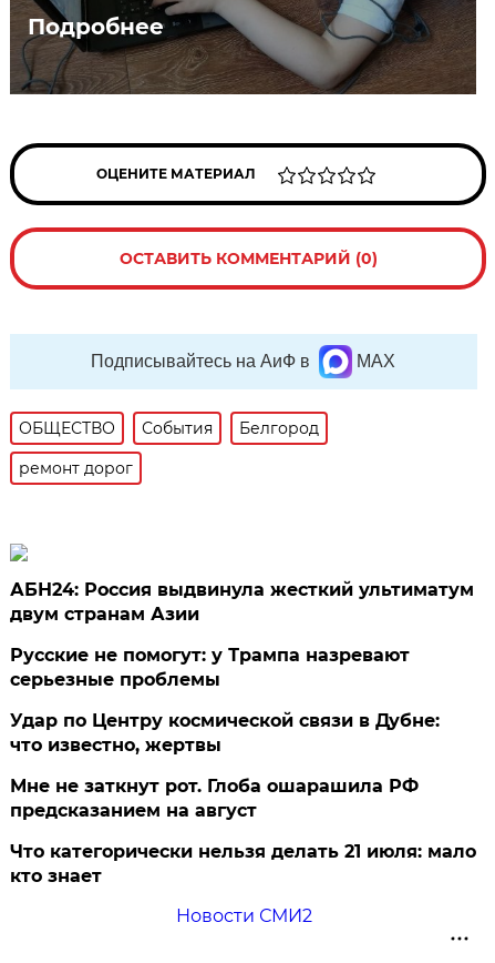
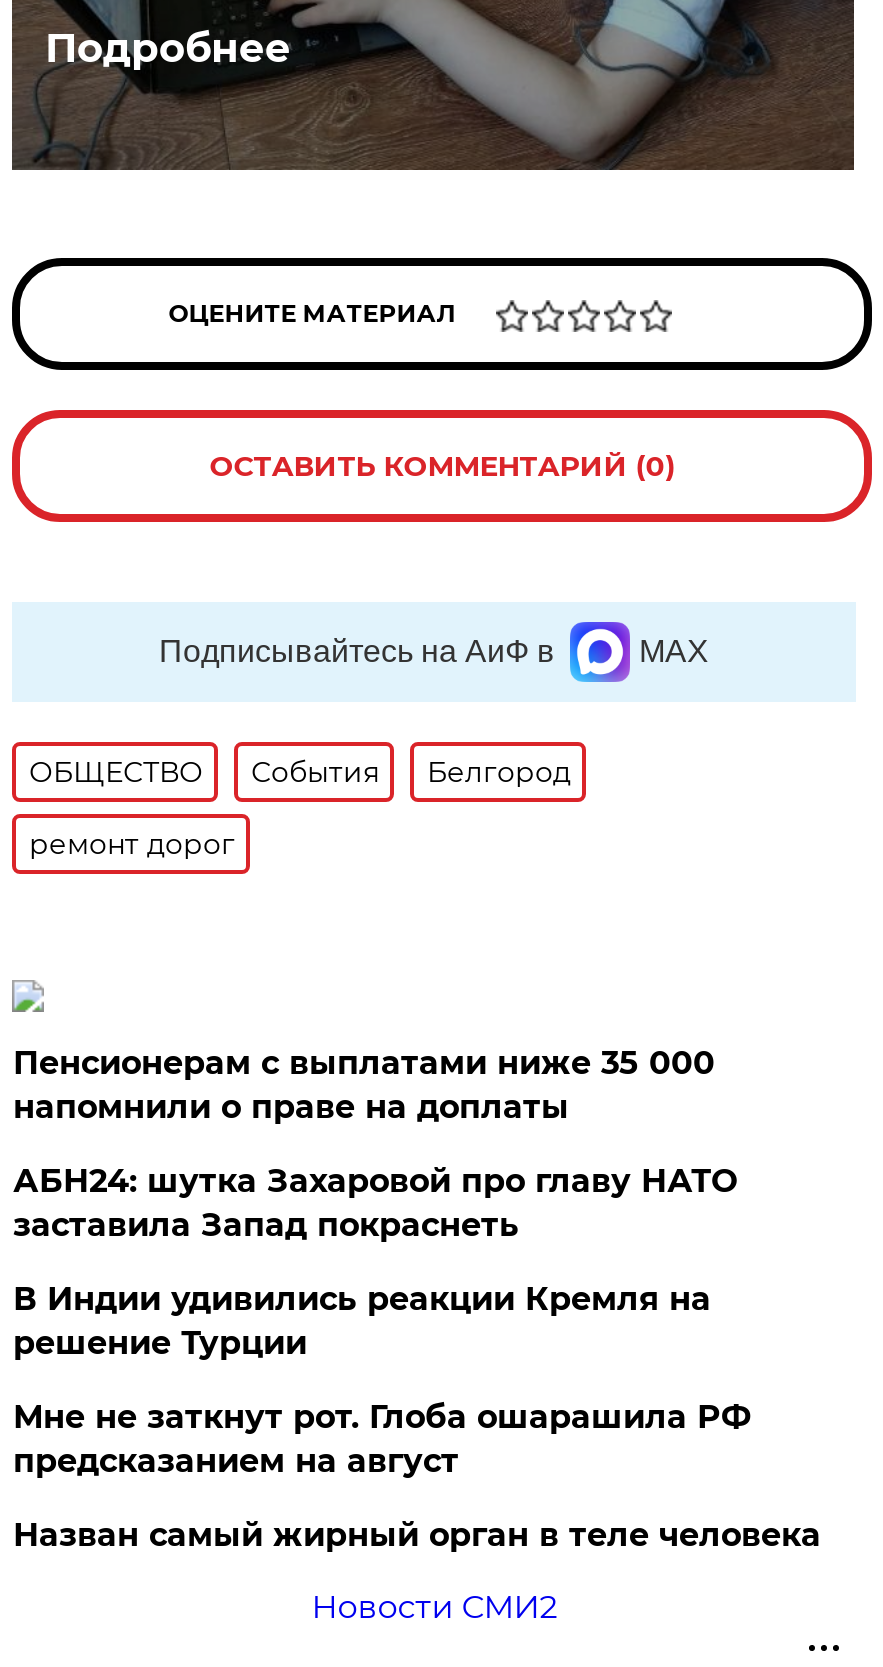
[10,579,474,625] АБН24: Россия выдвинула жесткий ультиматум | двум странам Азии -> [13,1044,715,1126] Пенсионерам с выплатами ниже 35 000 | напомнили о праве на доплаты
[10,644,410,690] Русские не помогут: у Трампа назревают | серьезные проблемы -> [13,1162,737,1244] АБН24: шутка Захаровой про главу НАТО | заставила Запад покраснеть
[10,710,440,755] Удар по Центру космической связи в Дубне: | что известно, жертвы -> [13,1280,711,1362] В Индии удивились реакции Кремля на | решение Турции
[10,841,477,886] Что категорически нельзя делать 21 июля: мало | кто знает -> [13,1516,821,1554] Назван самый жирный орган в теле человека

